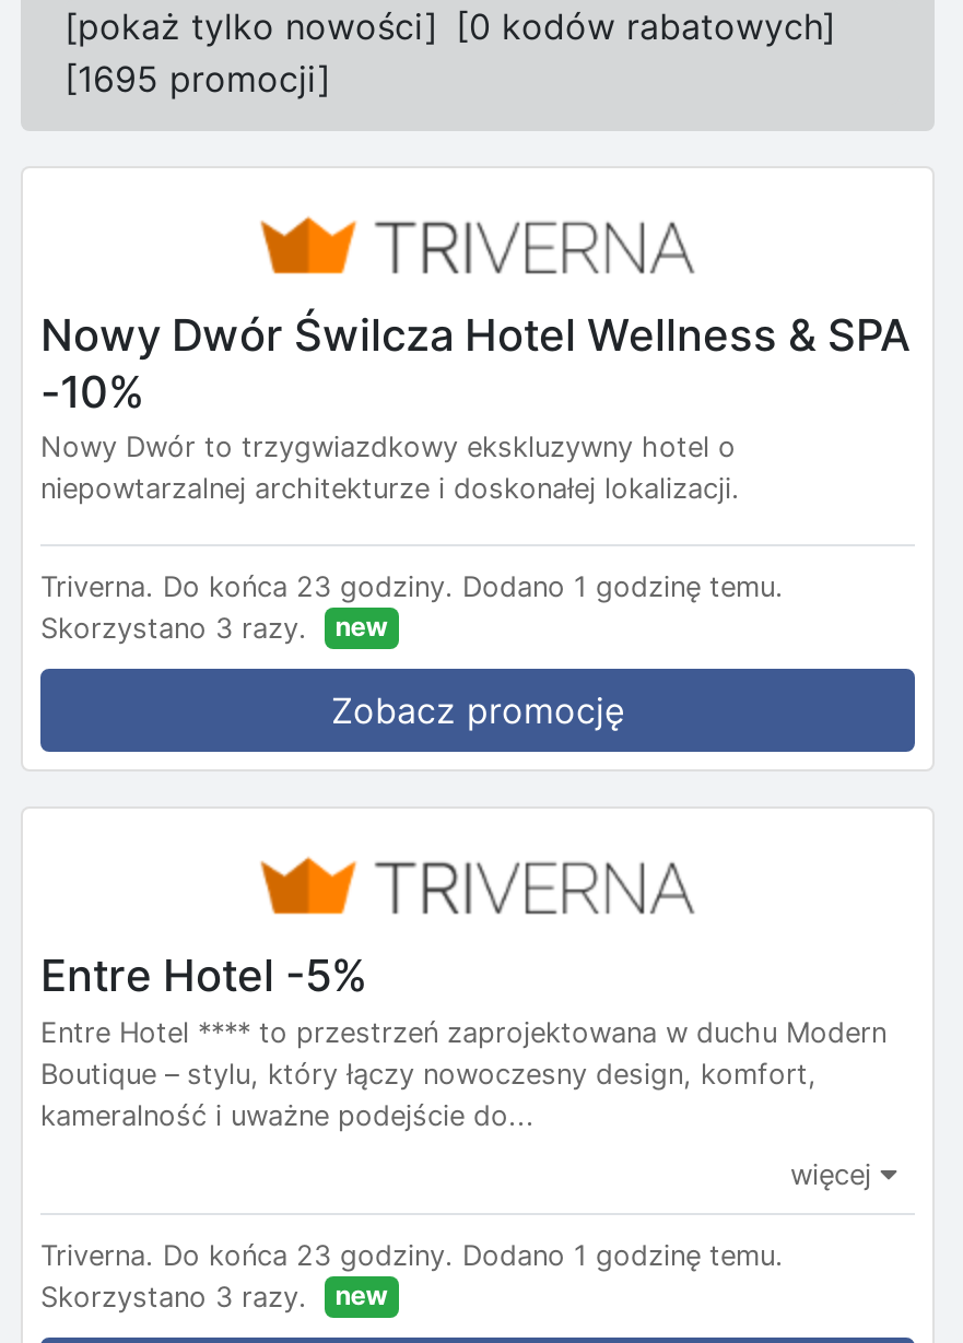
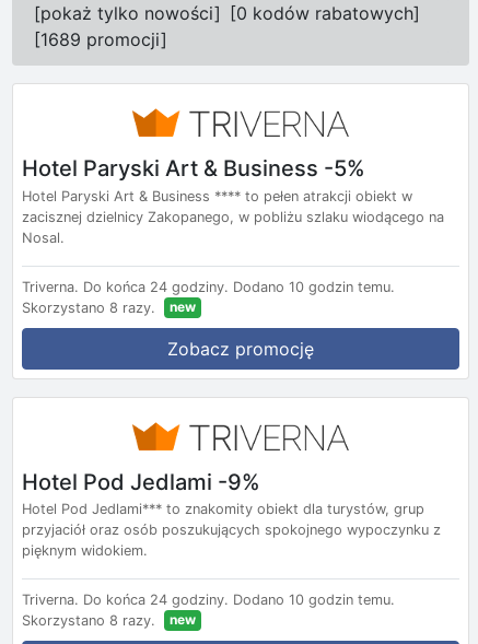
[64,57,331,101] [1695 promocji] -> [34,29,167,51] [1689 promocji]
[40,310,911,506] Nowy Dwór Świlcza Hotel Wellness & SPA | -10% | Nowy Dwór to trzygwiazdkowy ekskluzywny hotel o | niepowtarzalnej architekturze i doskonałej lokalizacji. -> [22,155,444,246] Hotel Paryski Art & Business -5% | Hotel Paryski Art & Business **** to pełen atrakcji obiekt w | zacisznej dzielnicy Zakopanego, w pobliżu szlaku wiodącego na | Nosal.
[40,571,784,645] Triverna. Do końca 23 godziny. Dodano 1 godzinę temu. | Skorzystano 3 razy. -> [22,278,395,316] Triverna. Do końca 24 godziny. Dodano 10 godzin temu. | Skorzystano 8 razy.
[40,950,886,1313] Entre Hotel -5% | Entre Hotel **** to przestrzeń zaprojektowana w duchu Modern | Boutique – stylu, który łączy nowoczesny design, komfort, | kameralność i uważne podejście do... | więcej | Triverna. Do końca 23 godziny. Dodano 1 godzinę temu. | Skorzystano 3 razy. -> [22,468,441,629] Hotel Pod Jedlami -9% | Hotel Pod Jedlami*** to znakomity obiekt dla turystów, grup | przyjaciół oraz osób poszukujących spokojnego wypoczynku z | pięknym widokiem. | Triverna. Do końca 24 godziny. Dodano 10 godzin temu. | Skorzystano 8 razy.

